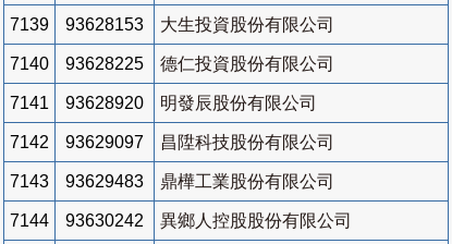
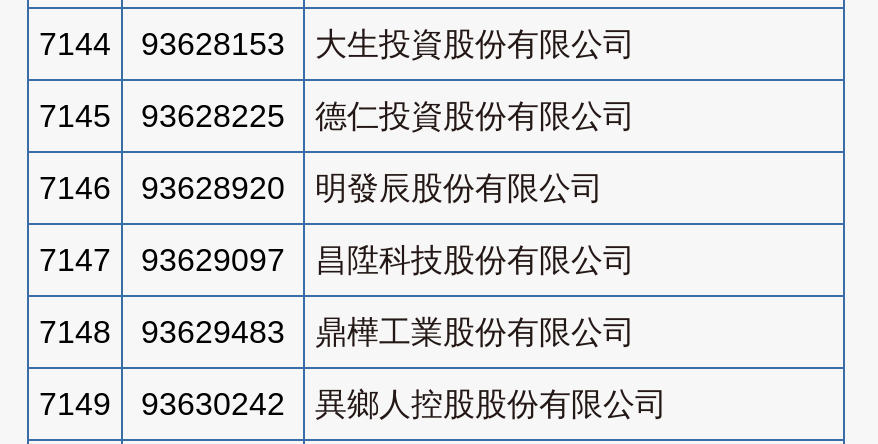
[10,15,334,34] 7139 93628153 大生投資股份有限公司 -> [39,27,635,61] 7144 93628153 大生投資股份有限公司
[10,54,334,73] 7140 93628225 德仁投資股份有限公司 -> [39,99,635,133] 7145 93628225 德仁投資股份有限公司
[10,94,317,112] 7141 93628920 明發辰股份有限公司 -> [39,171,603,205] 7146 93628920 明發辰股份有限公司
[10,133,334,151] 7142 93629097 昌陞科技股份有限公司 -> [39,243,635,277] 7147 93629097 昌陞科技股份有限公司
[10,172,334,191] 7143 93629483 鼎樺工業股份有限公司 -> [39,315,635,349] 7148 93629483 鼎樺工業股份有限公司
[10,211,352,230] 7144 93630242 異鄉人控股股份有限公司 -> [39,387,667,421] 7149 93630242 異鄉人控股股份有限公司

